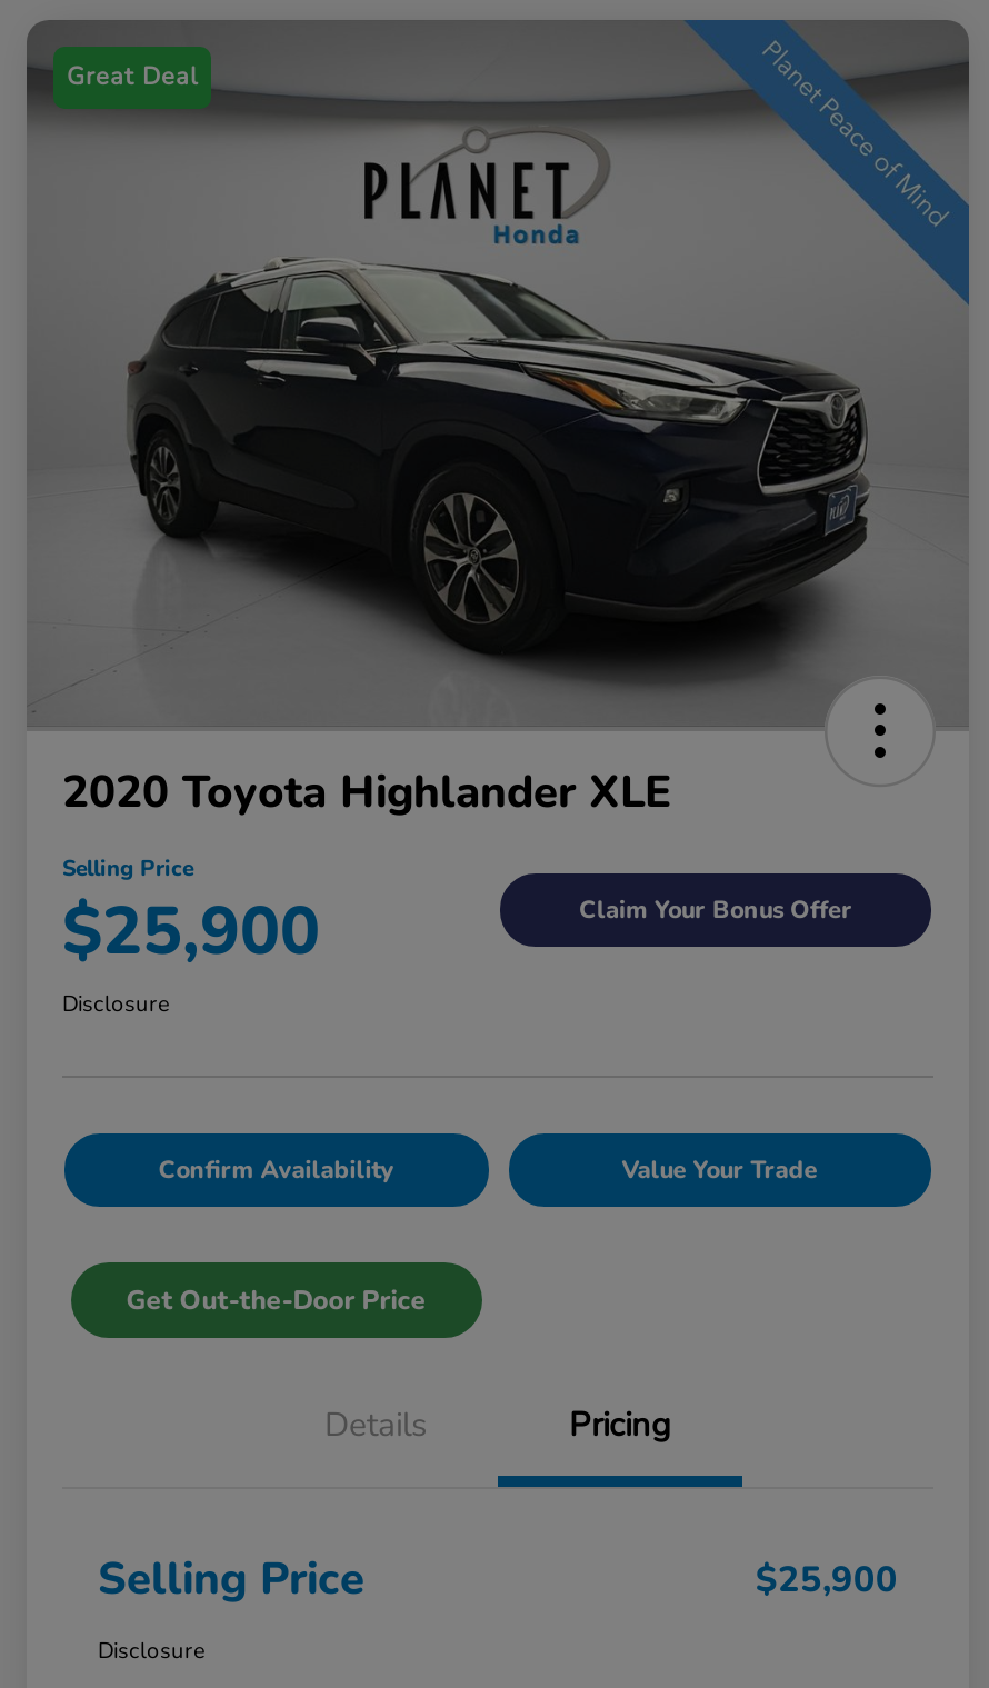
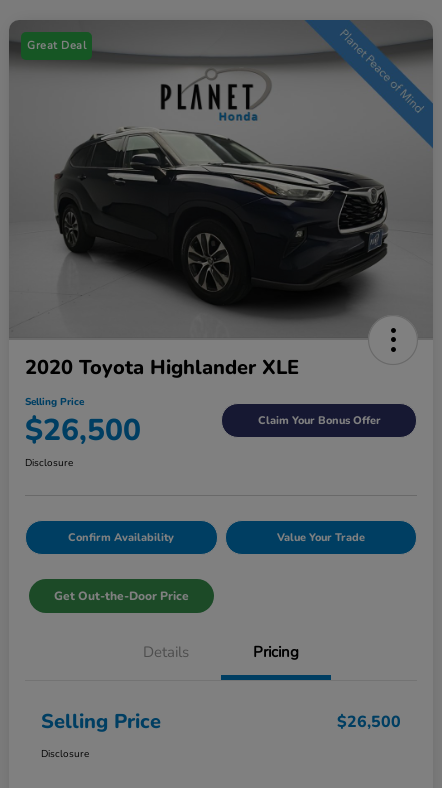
[62,886,320,977] $25,900 -> [25,410,141,451] $26,500
[756,1555,898,1604] $25,900 -> [337,711,401,733] $26,500

